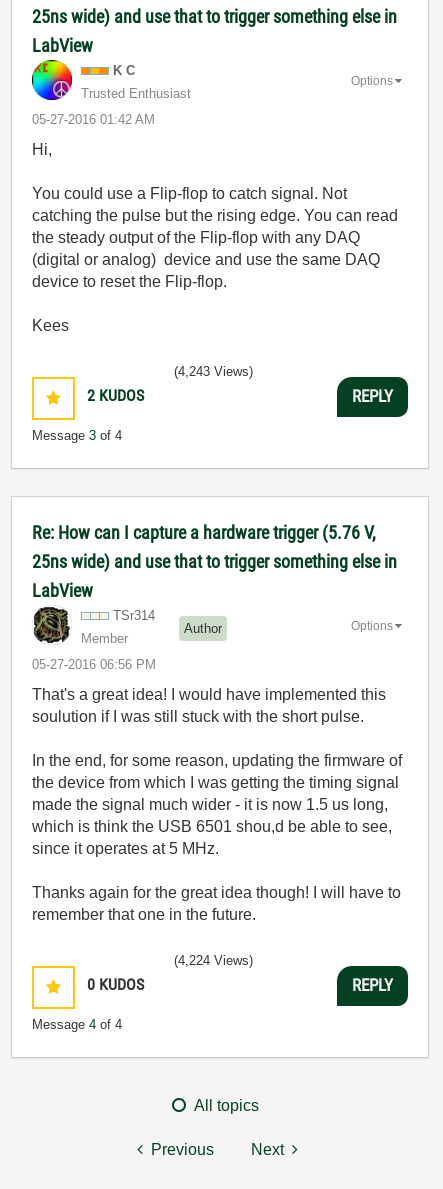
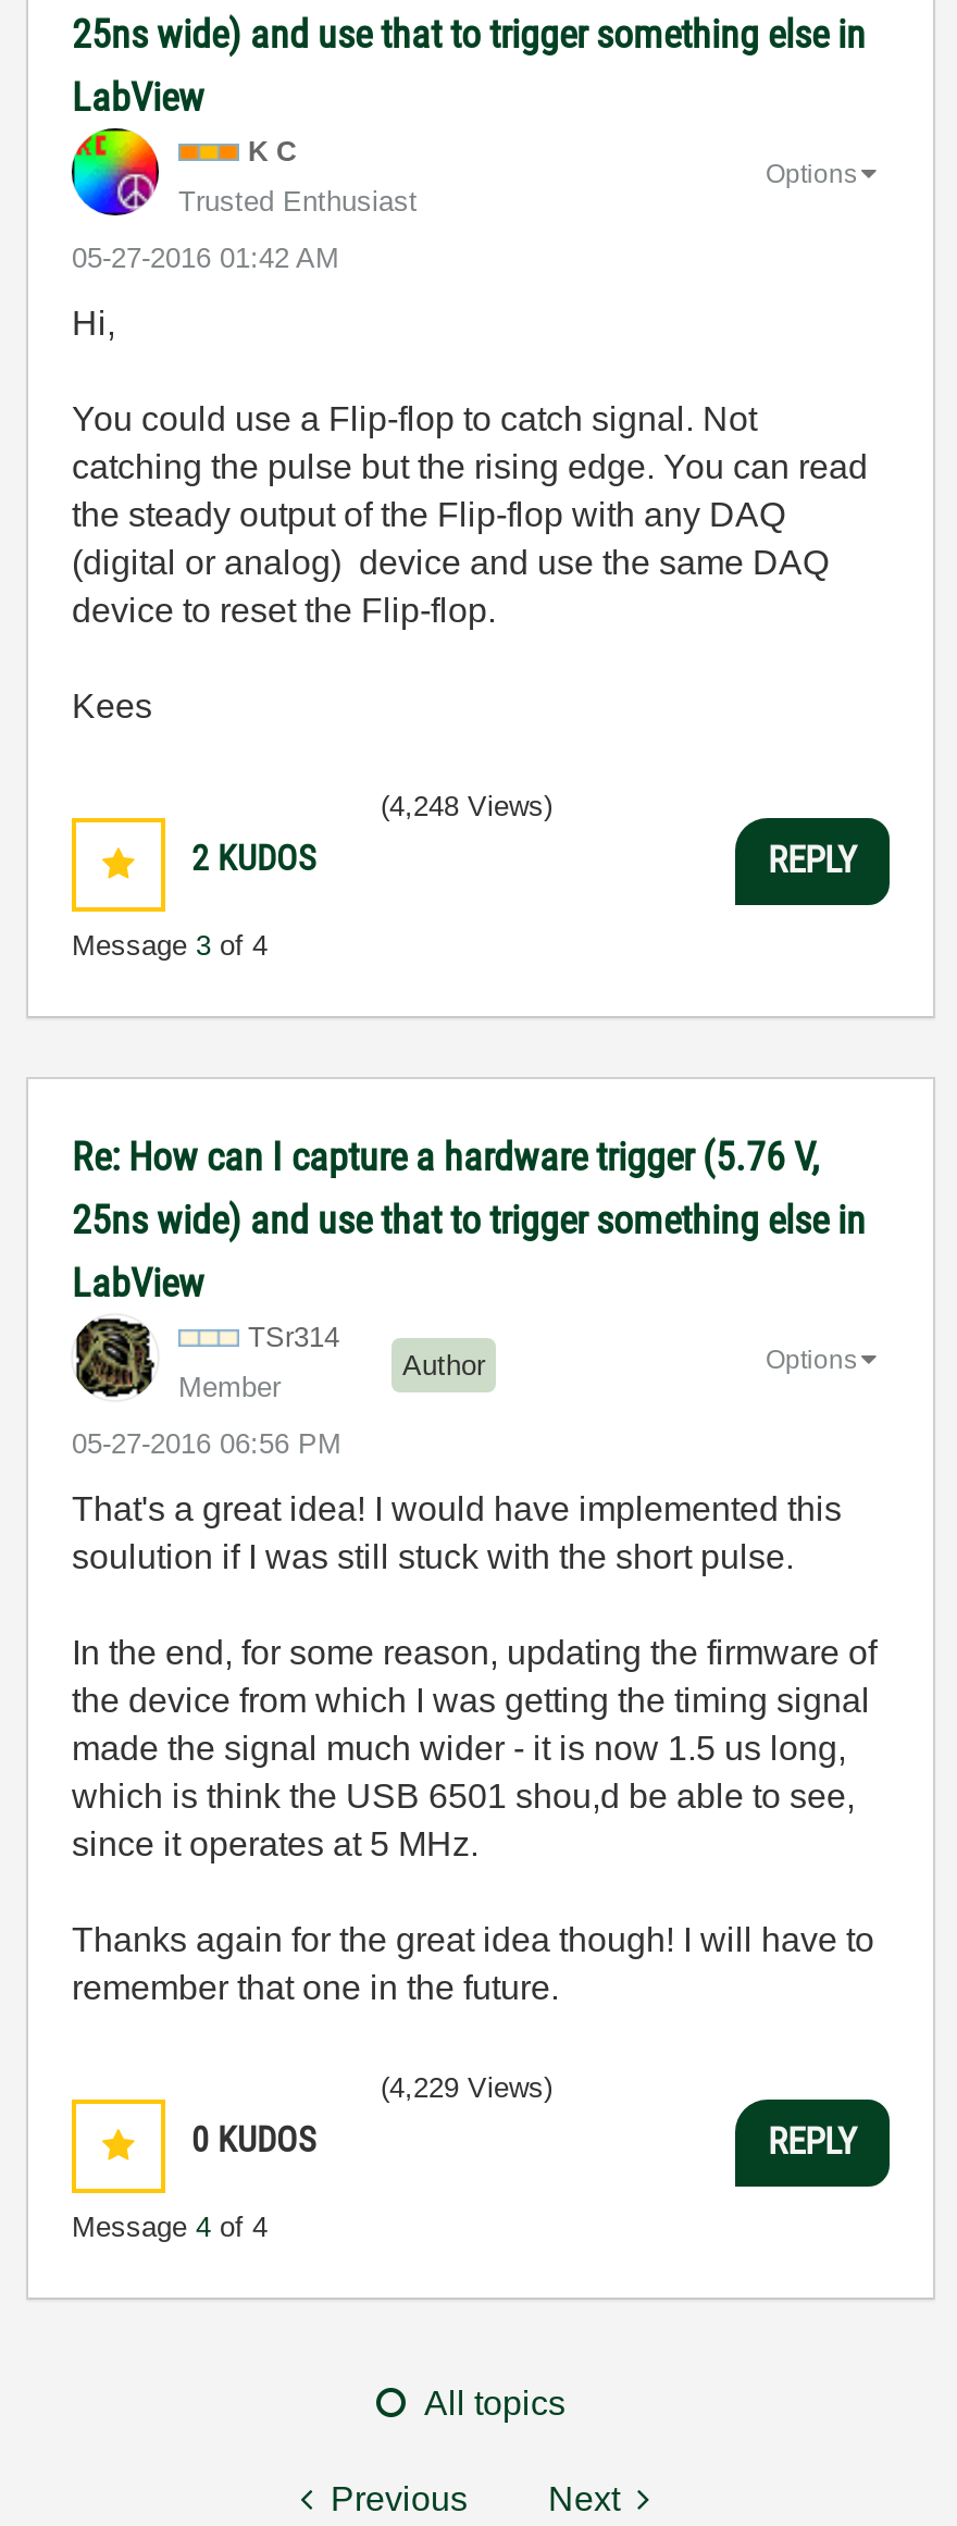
[174,363,253,378] (4,243 Views) -> [381,789,552,821] (4,248 Views)
[174,952,253,967] (4,224 Views) -> [381,2070,552,2103] (4,229 Views)

